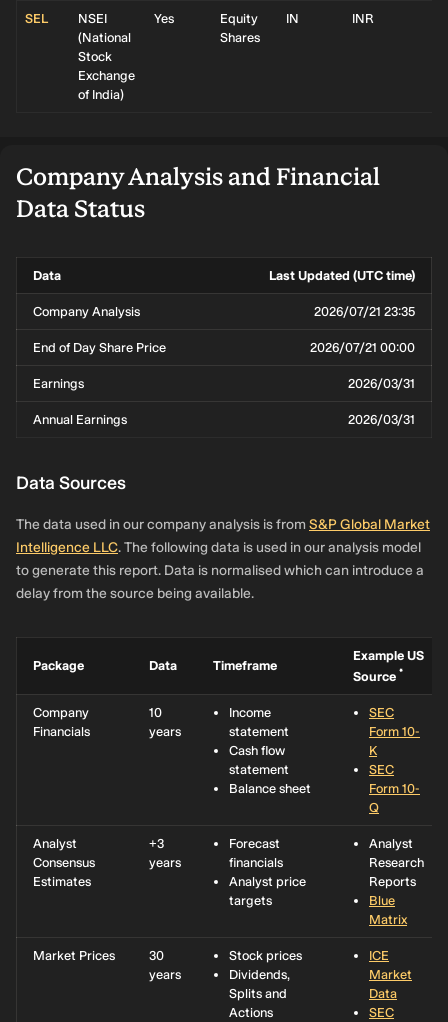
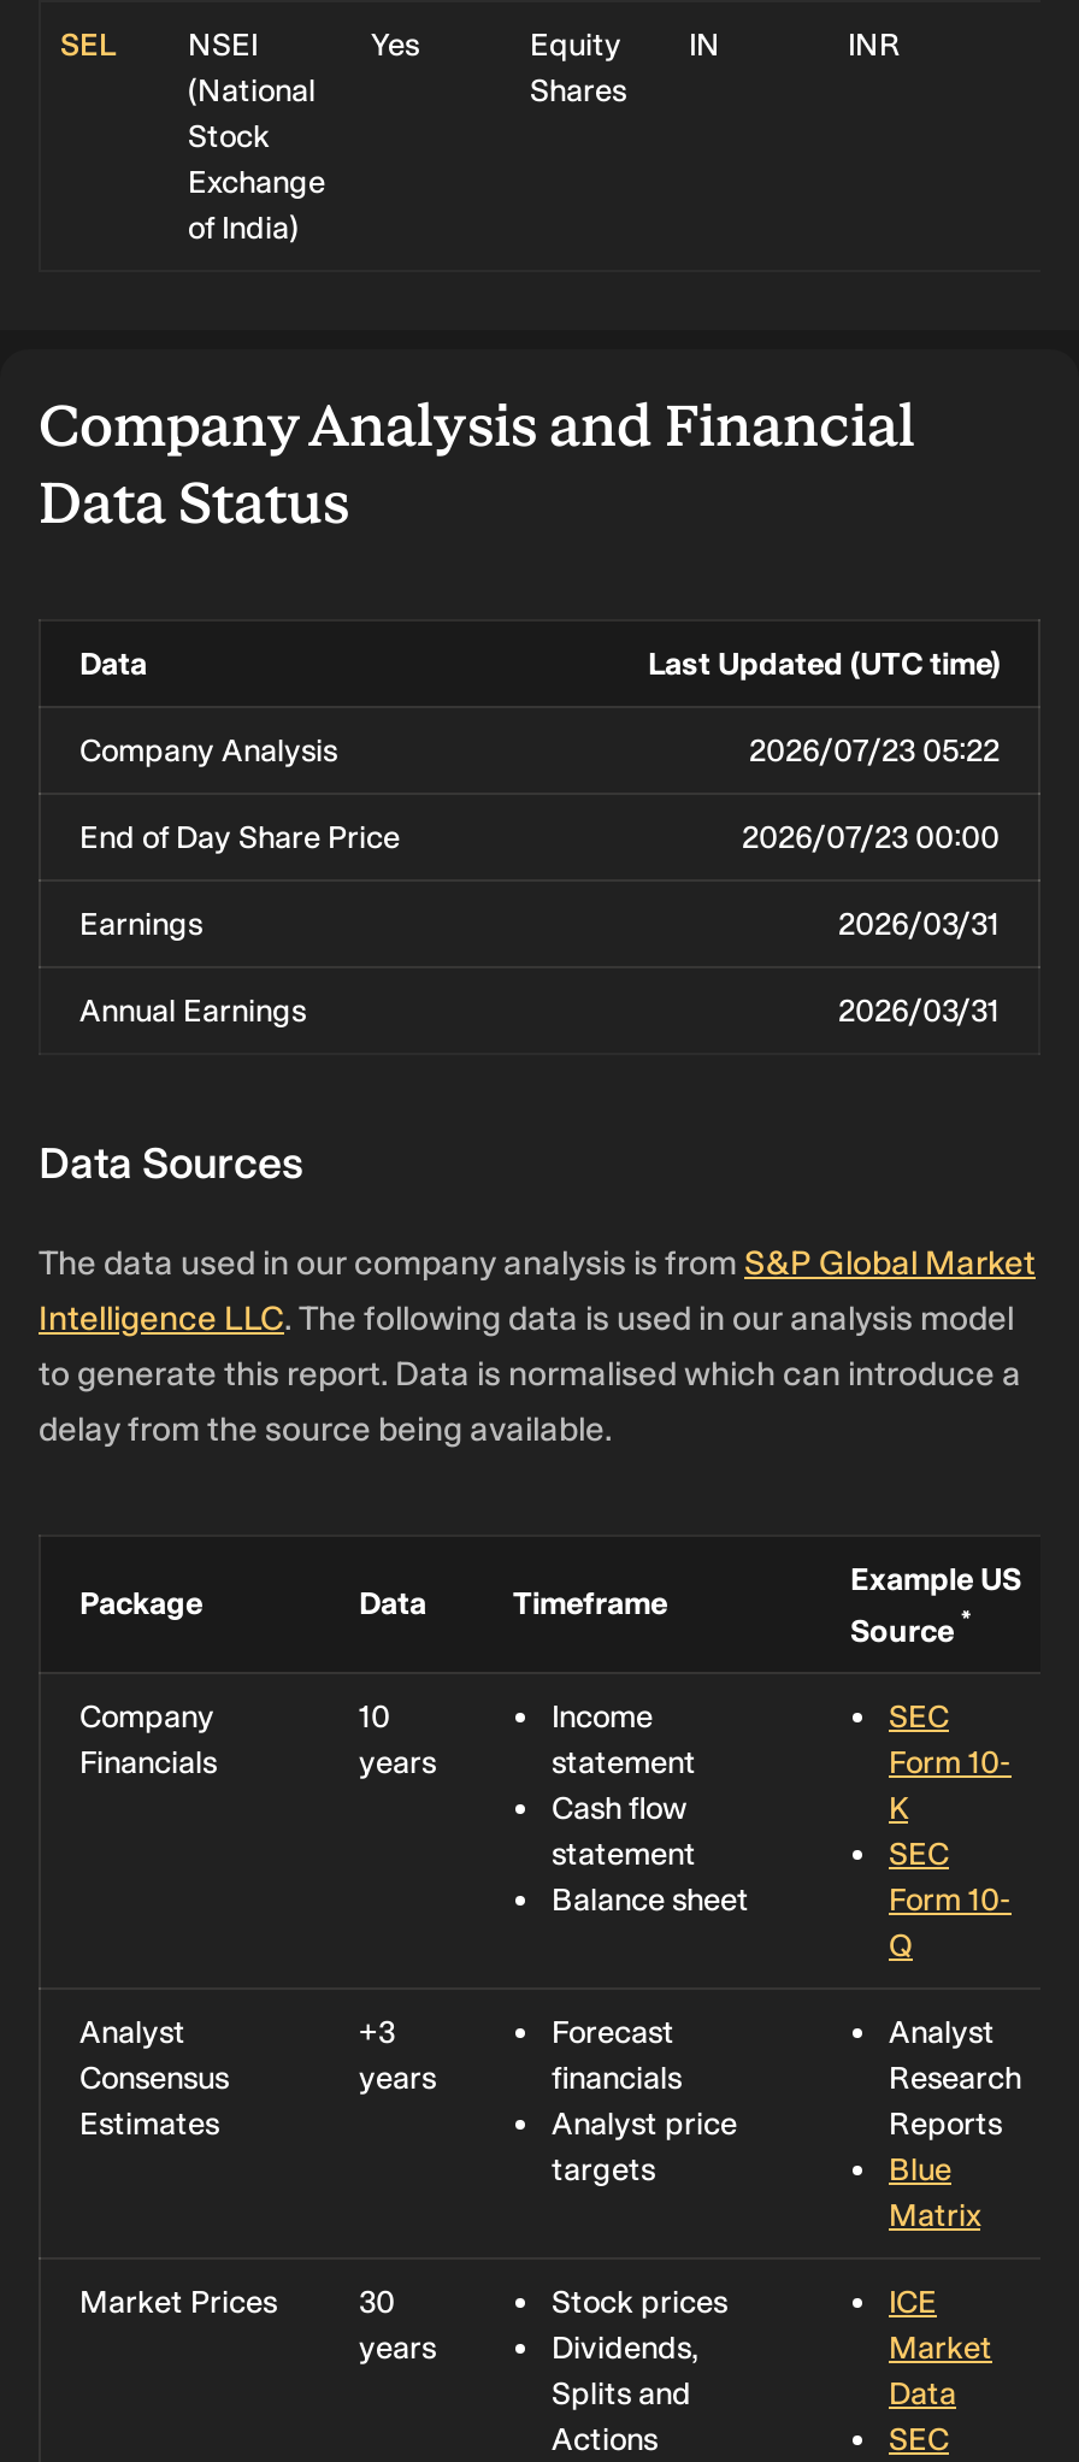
[314,304,415,319] 2026/07/21 23:35 -> [749,732,1000,768] 2026/07/23 05:22
[310,340,415,355] 2026/07/21 00:00 -> [742,819,1000,855] 2026/07/23 00:00

